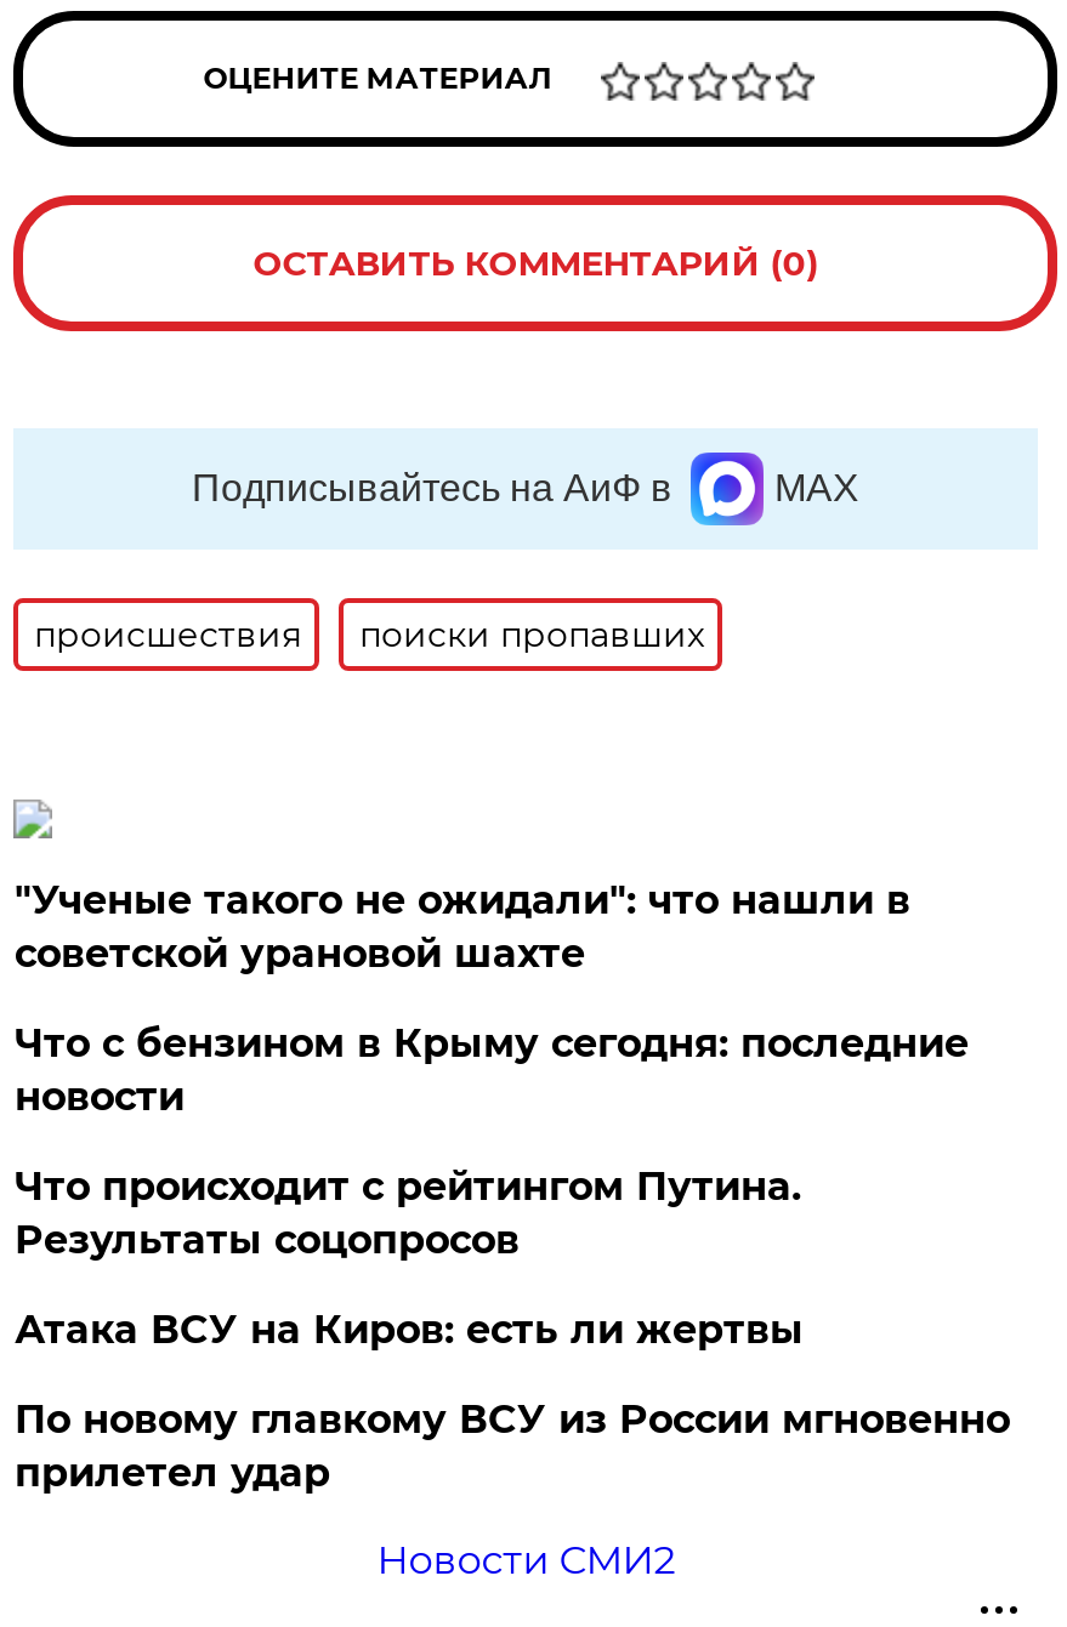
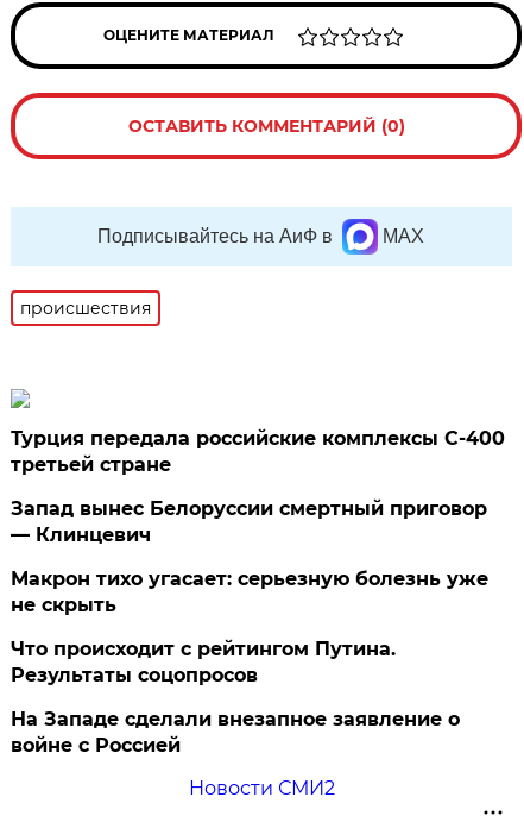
[359,613,704,657] поиски пропавших -> [11,427,505,476] Турция передала российские комплексы С-400 | третьей стране
[14,878,910,977] "Ученые такого не ожидали": что нашли в | советской урановой шахте -> [11,497,488,546] Запад вынес Белоруссии смертный приговор | — Клинцевич
[14,1021,968,1120] Что с бензином в Крыму сегодня: последние | новости -> [11,568,489,616] Макрон тихо угасает: серьезную болезнь уже | не скрыть
moved [14,1164,801,1264] -> [11,638,396,687]: Что происходит с рейтингом Путина. | Результаты соцопросов
[14,1307,1010,1496] Атака ВСУ на Киров: есть ли жертвы | По новому главкому ВСУ из России мгновенно | прилетел удар -> [11,708,460,757] На Западе сделали внезапное заявление о | войне с Россией

